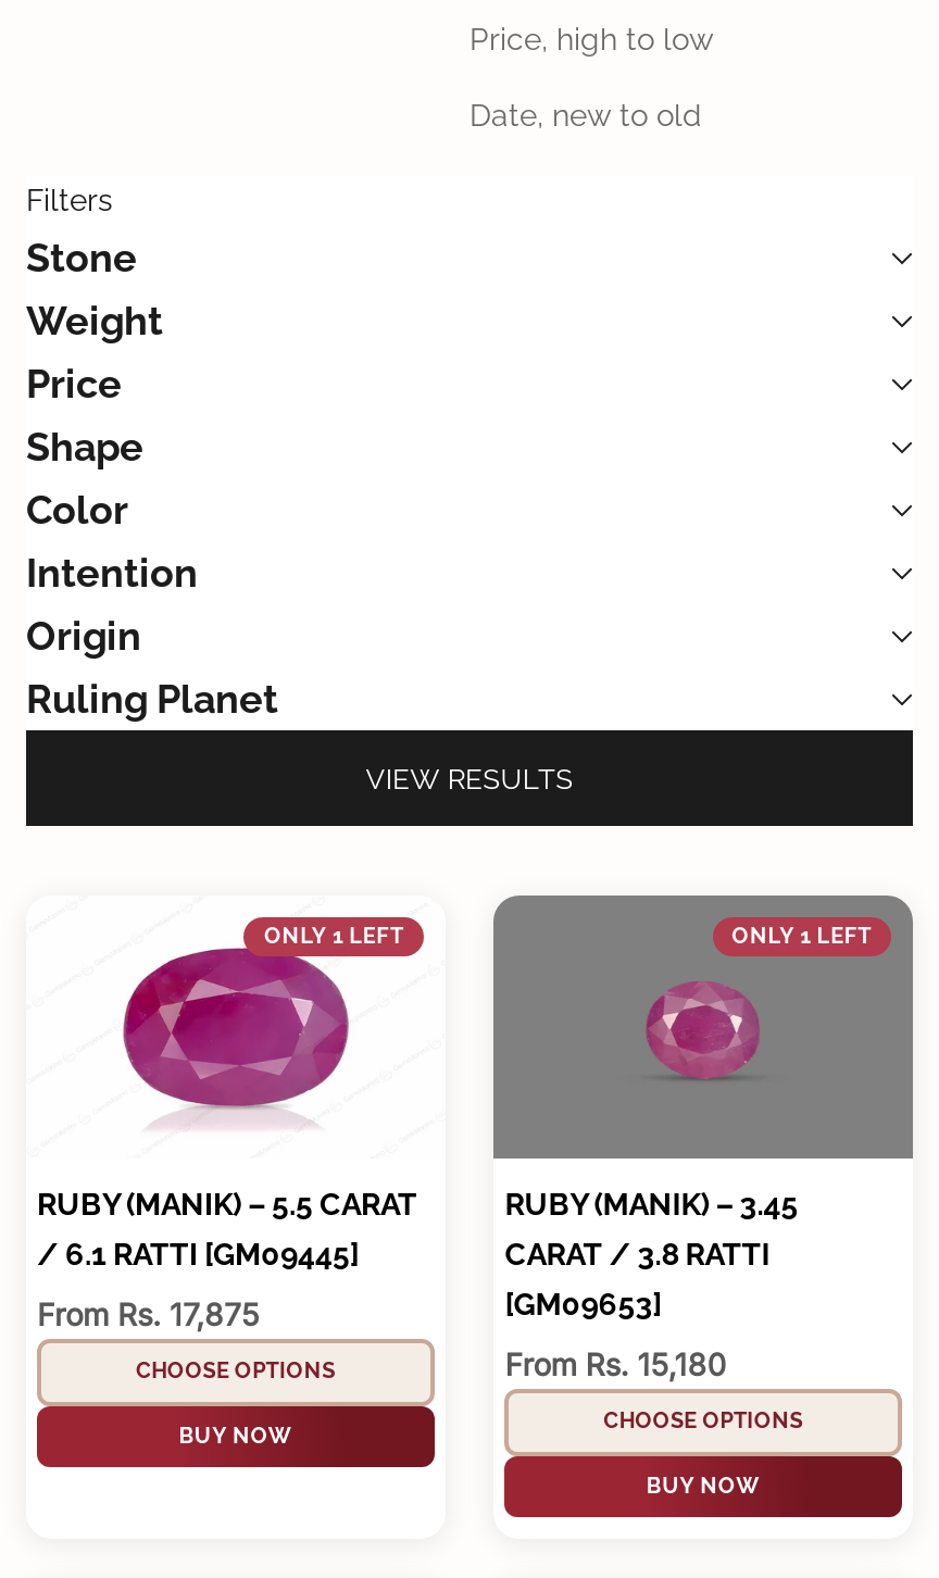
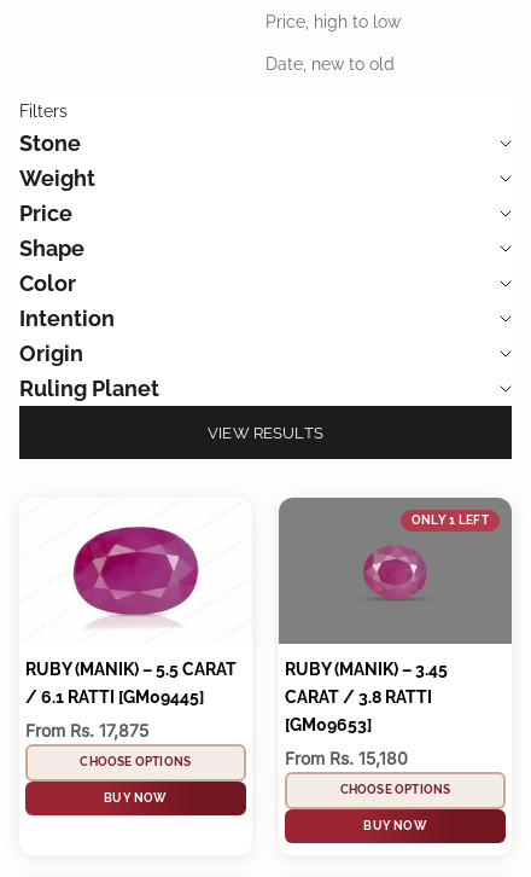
[264,924,404,947] ONLY 1 LEFT -> none

